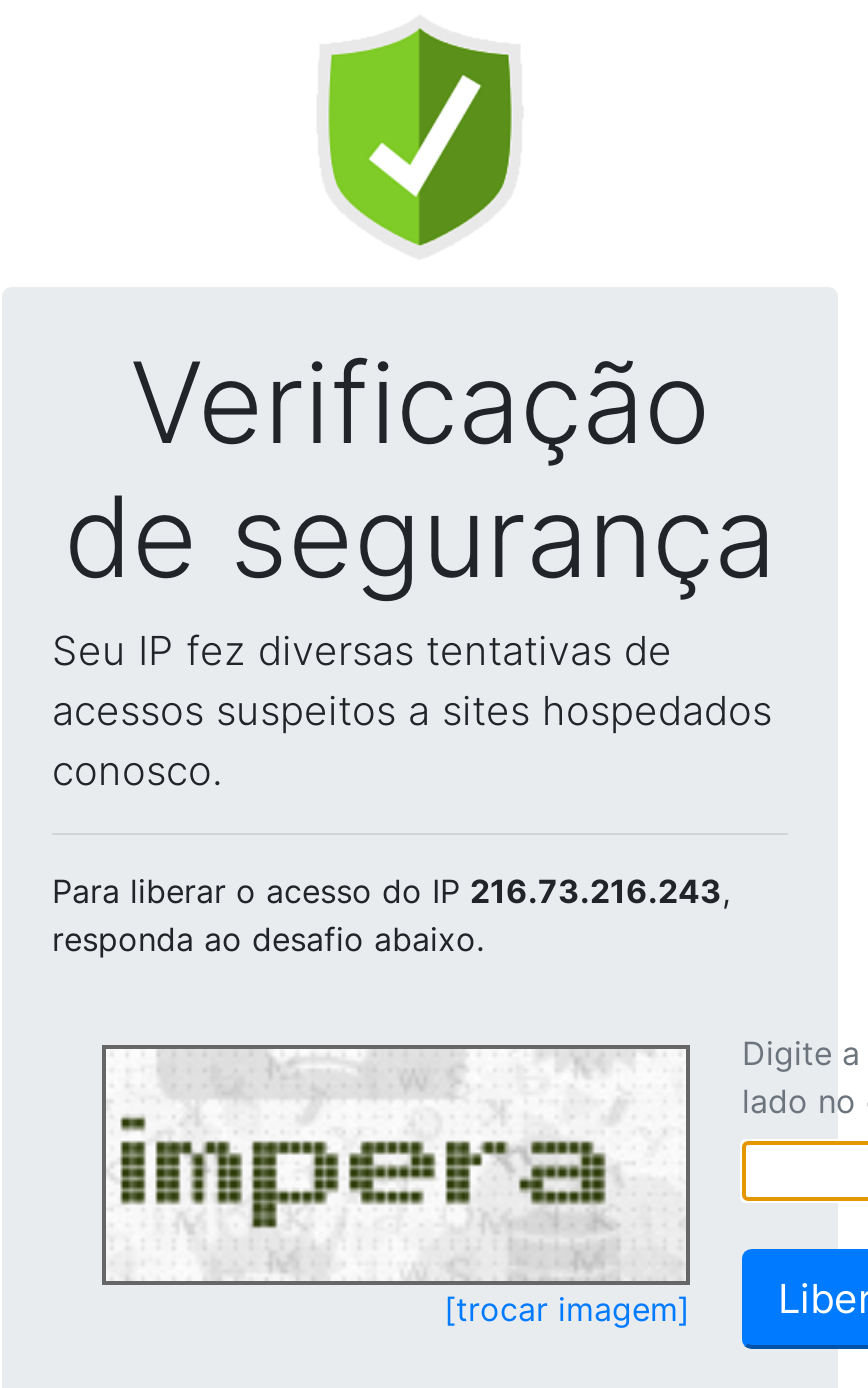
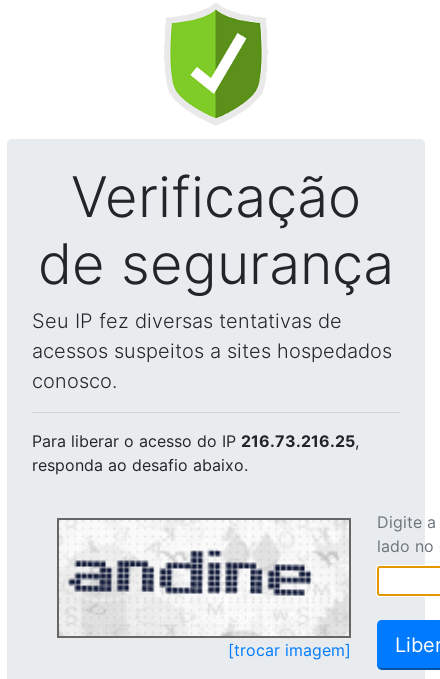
[52,871,730,911] Para liberar o acesso do IP 216.73.216.243, -> [32,431,359,451] Para liberar o acesso do IP 216.73.216.25,
[120,1055,662,1277] [image] -> [67,522,338,634] [image]

